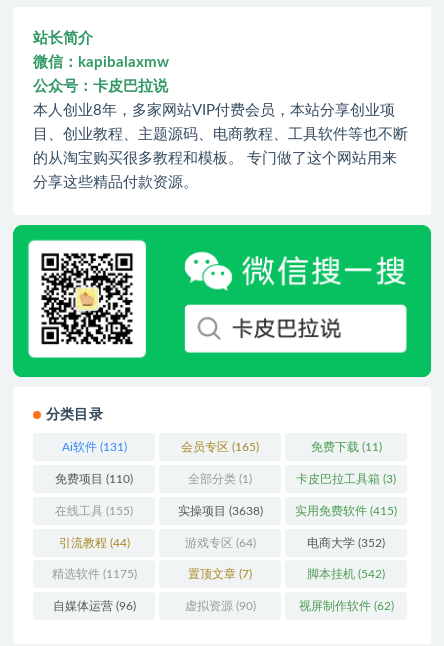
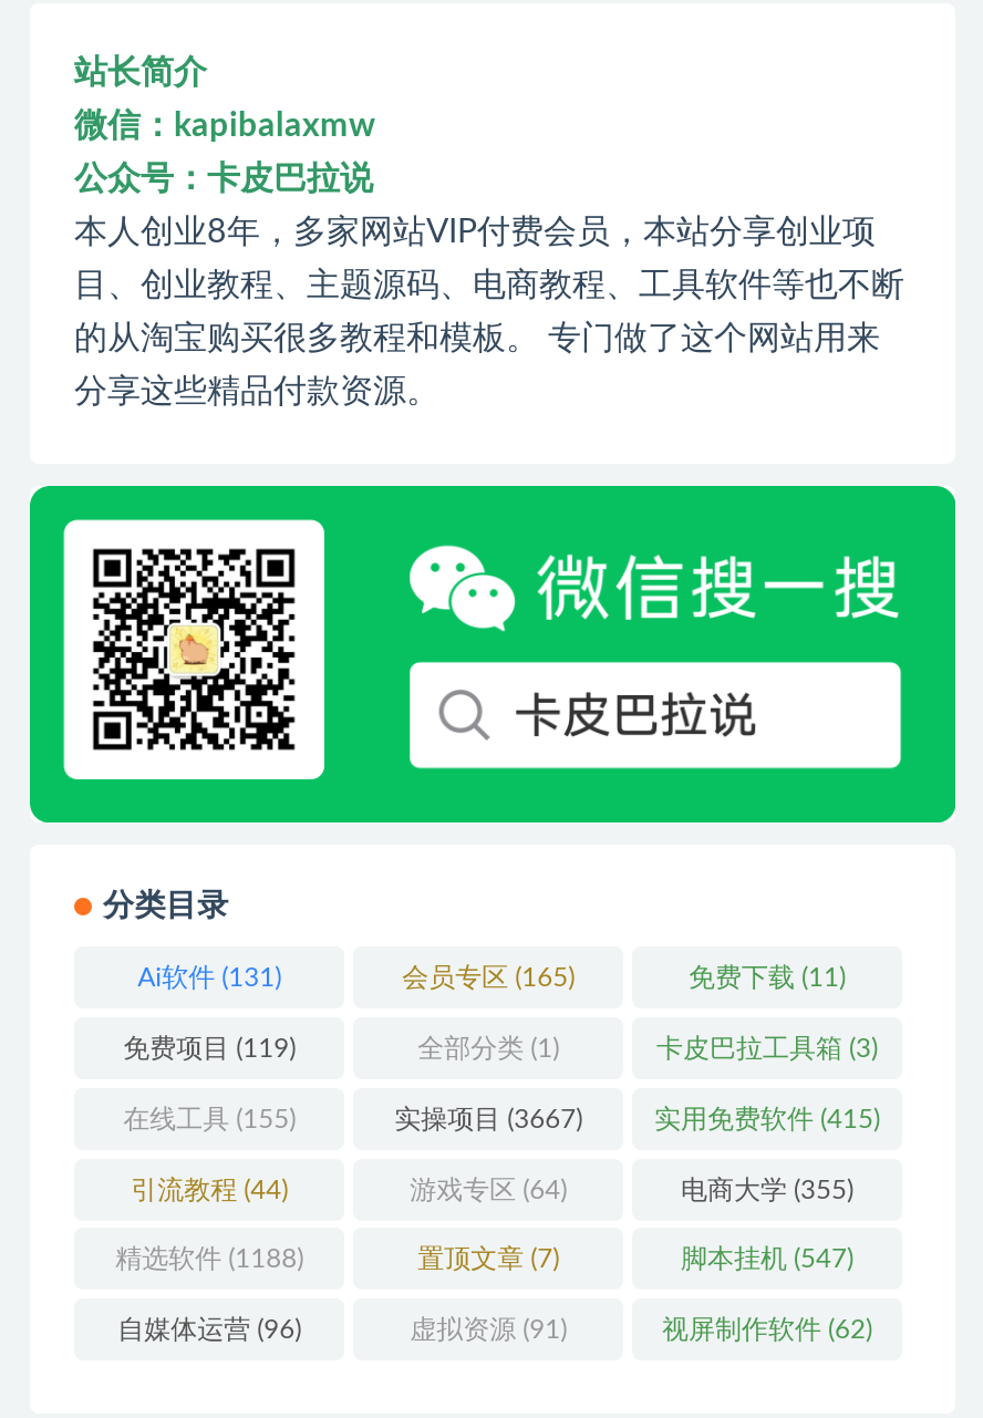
[55,473,133,485] 免费项目(110) -> [123,1035,296,1062] 免费项目(119)
[178,505,263,517] 实操项目(3638) -> [394,1106,582,1132] 实操项目(3667)
[307,537,385,549] 电商大学(352) -> [681,1176,853,1203] 电商大学(355)
[52,568,137,580] 精选软件(1175) -> [115,1246,304,1273] 精选软件(1188)
[307,568,385,580] 脚本挂机(542) -> [681,1246,853,1273] 脚本挂机(547)
[185,600,256,612] 虚拟资源(90) -> [410,1317,567,1343] 虚拟资源(91)

